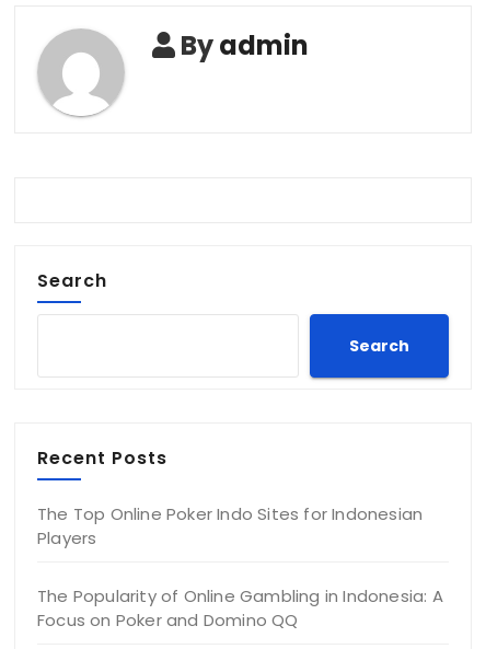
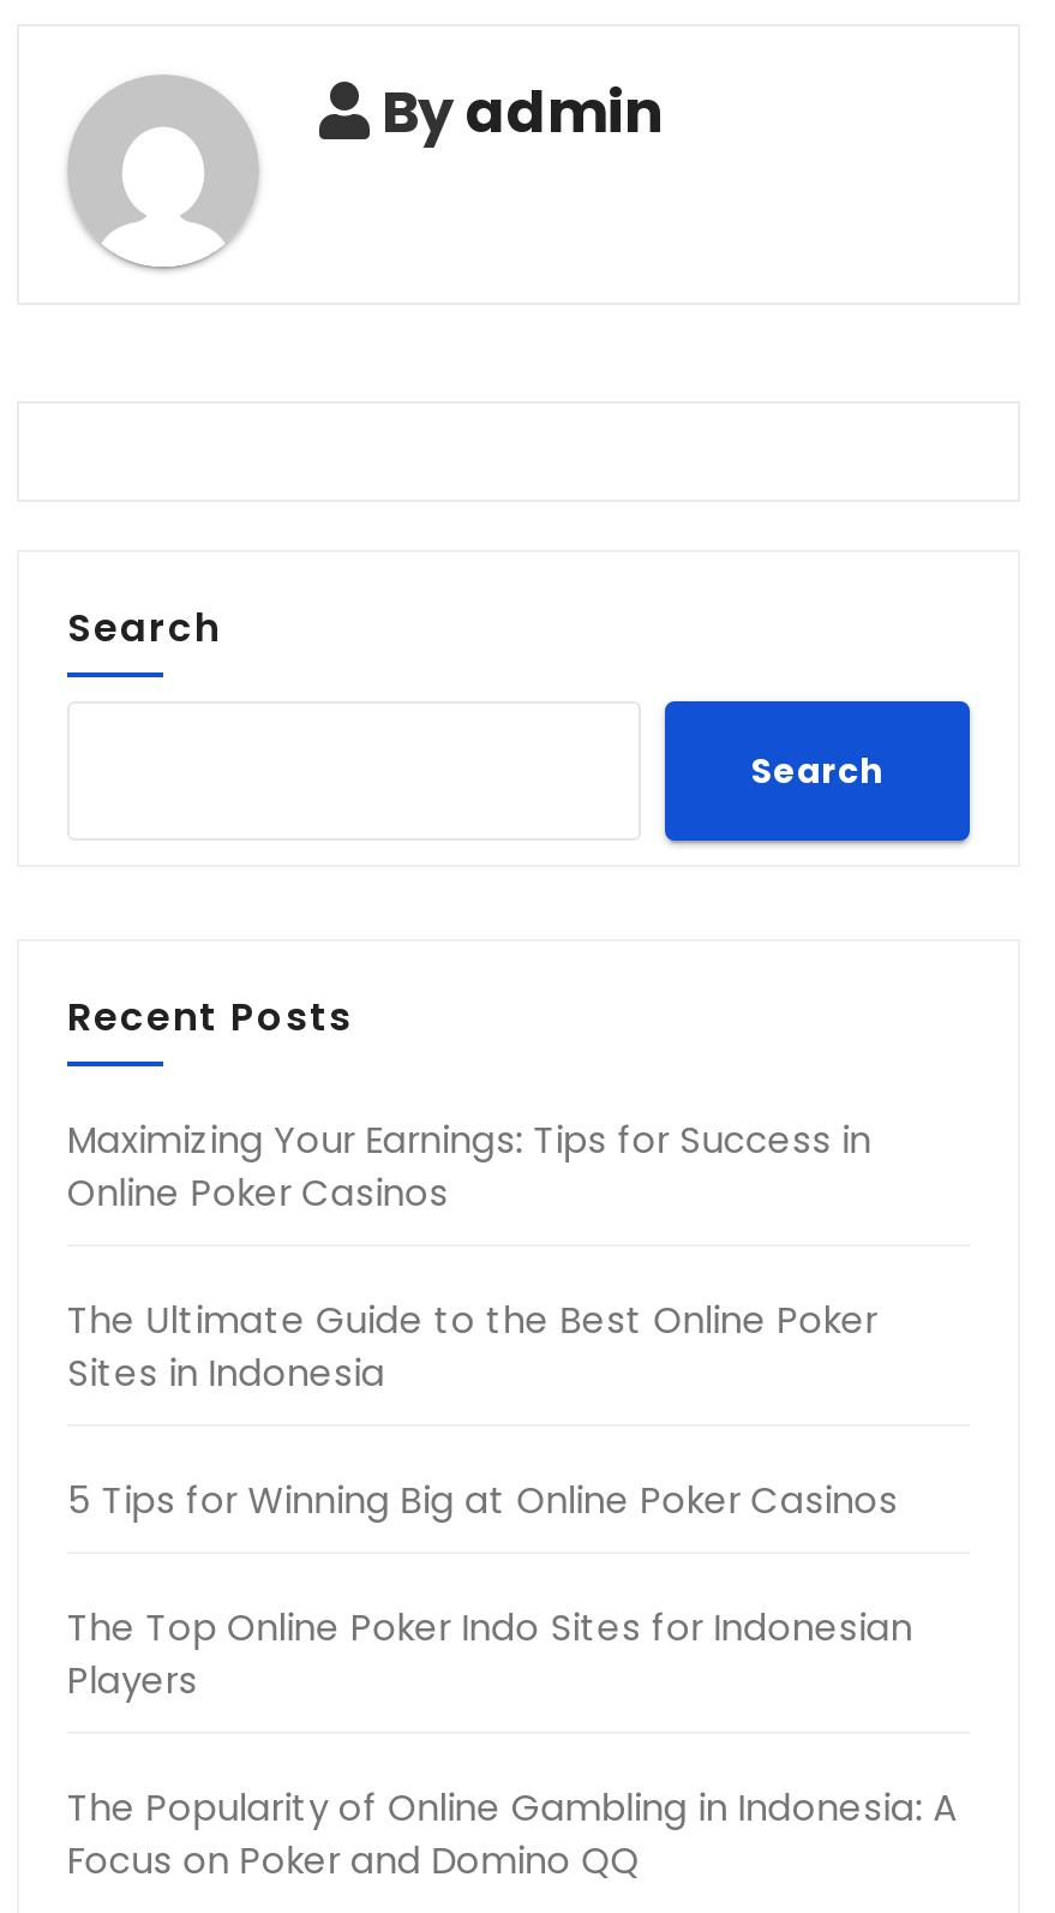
none -> [67,1114,898,1525] Maximizing Your Earnings: Tips for Success in | Online Poker Casinos | The Ultimate Guide to the Best Online Poker | Sites in Indonesia | 5 Tips for Winning Big at Online Poker Casinos

